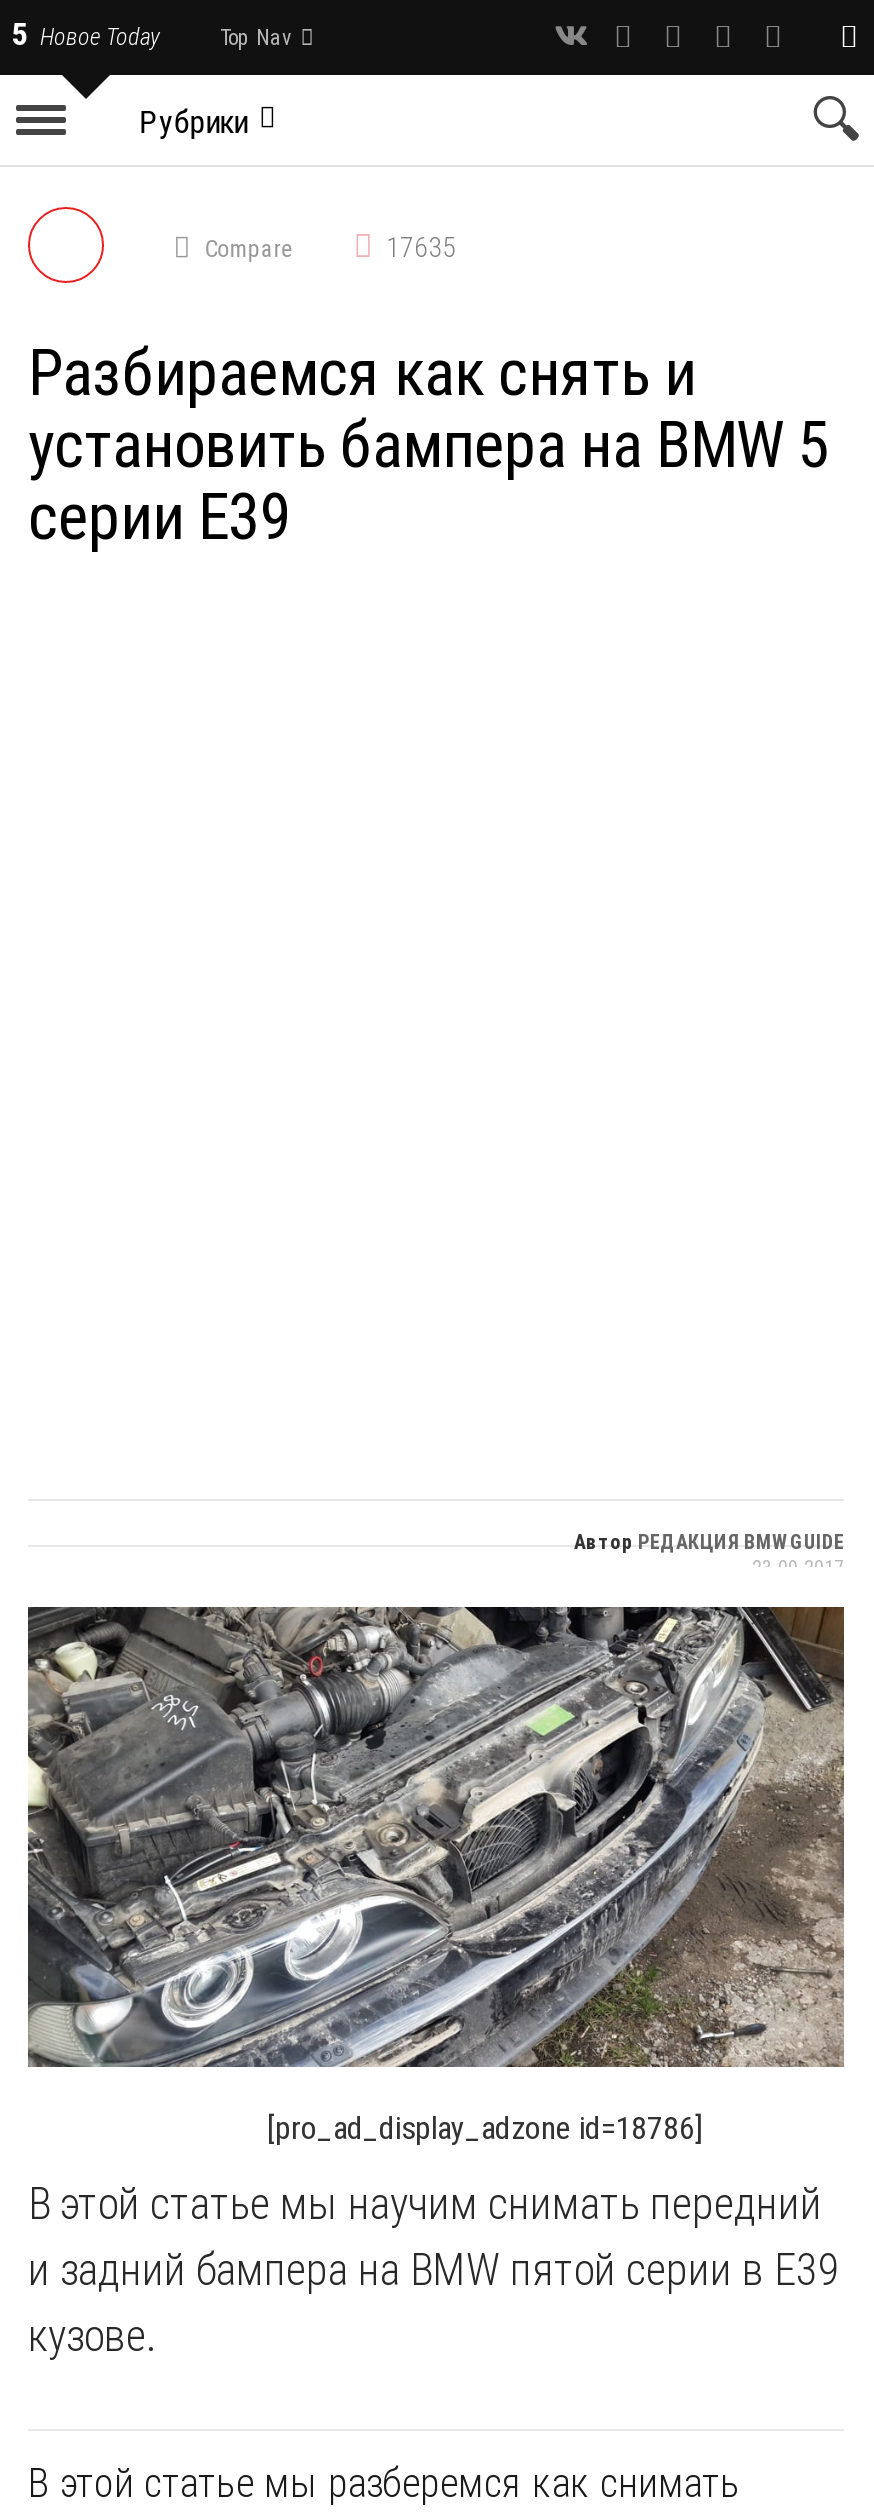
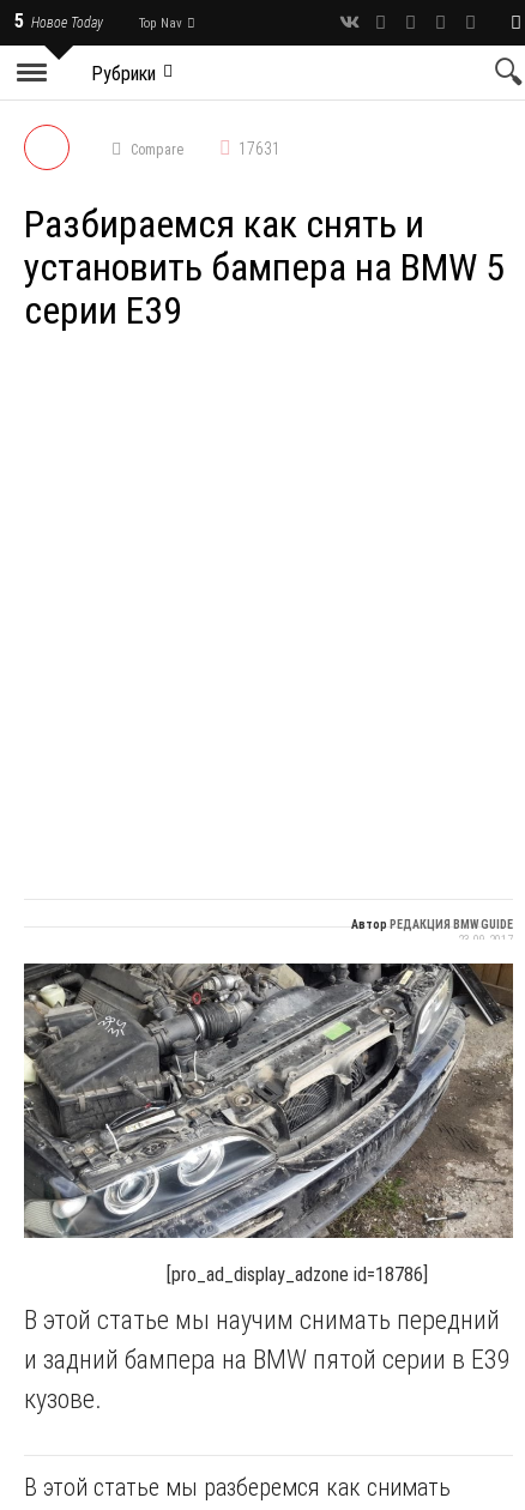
[386,231,456,263] 17635 -> [239,139,280,158] 17631

